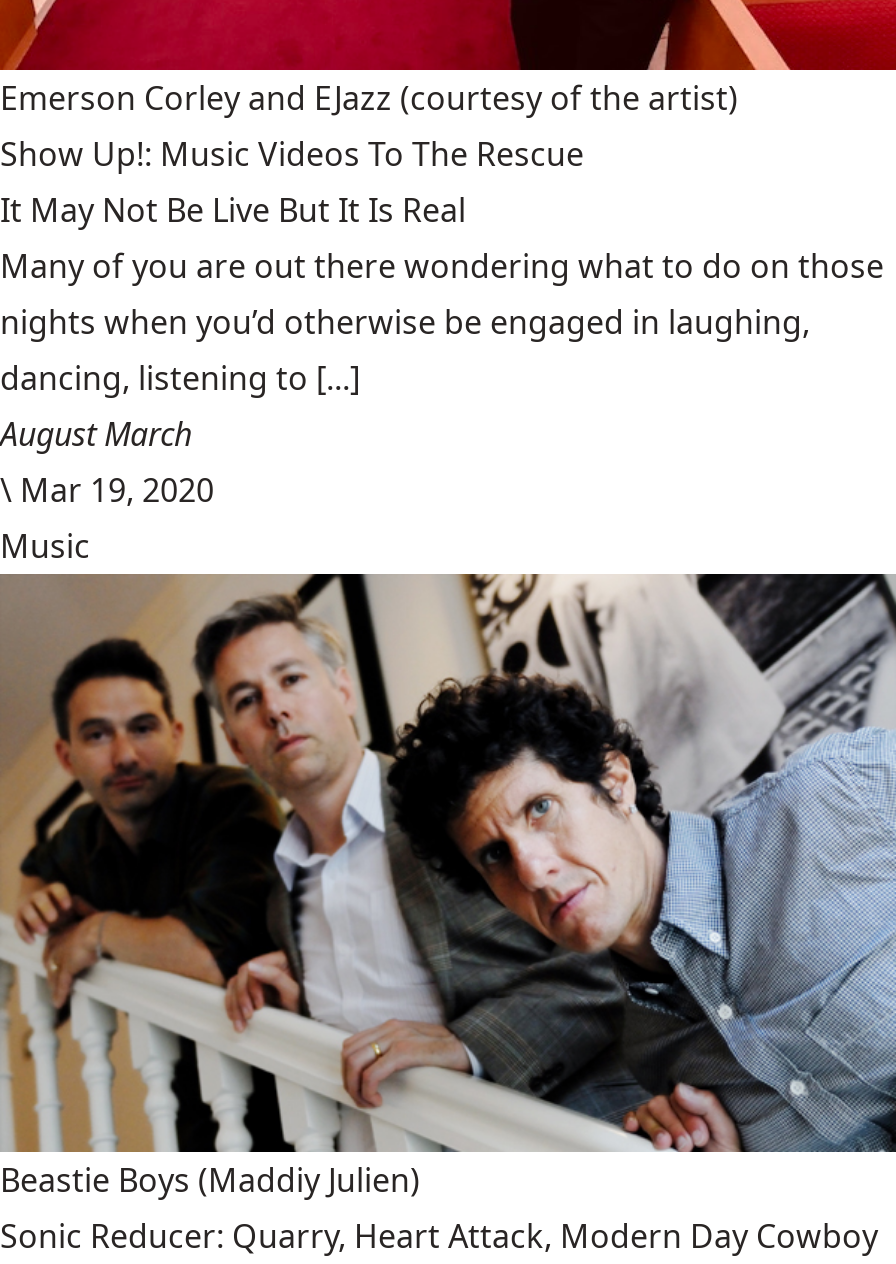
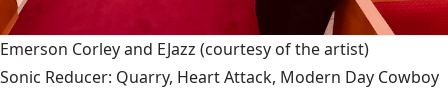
[0,132,884,568] Show Up!: Music Videos To The Rescue | It May Not Be Live But It Is Real | Many of you are out there wondering what to do on those | nights when you’d otherwise be engaged in laughing, | dancing, listening to [...] | August March | \ Mar 19, 2020 | Music -> none
[0,572,890,1202] [image] | Beastie Boys (Maddiy Julien) -> none

